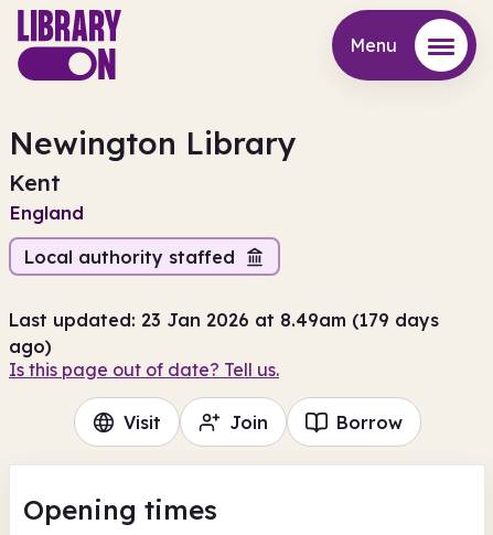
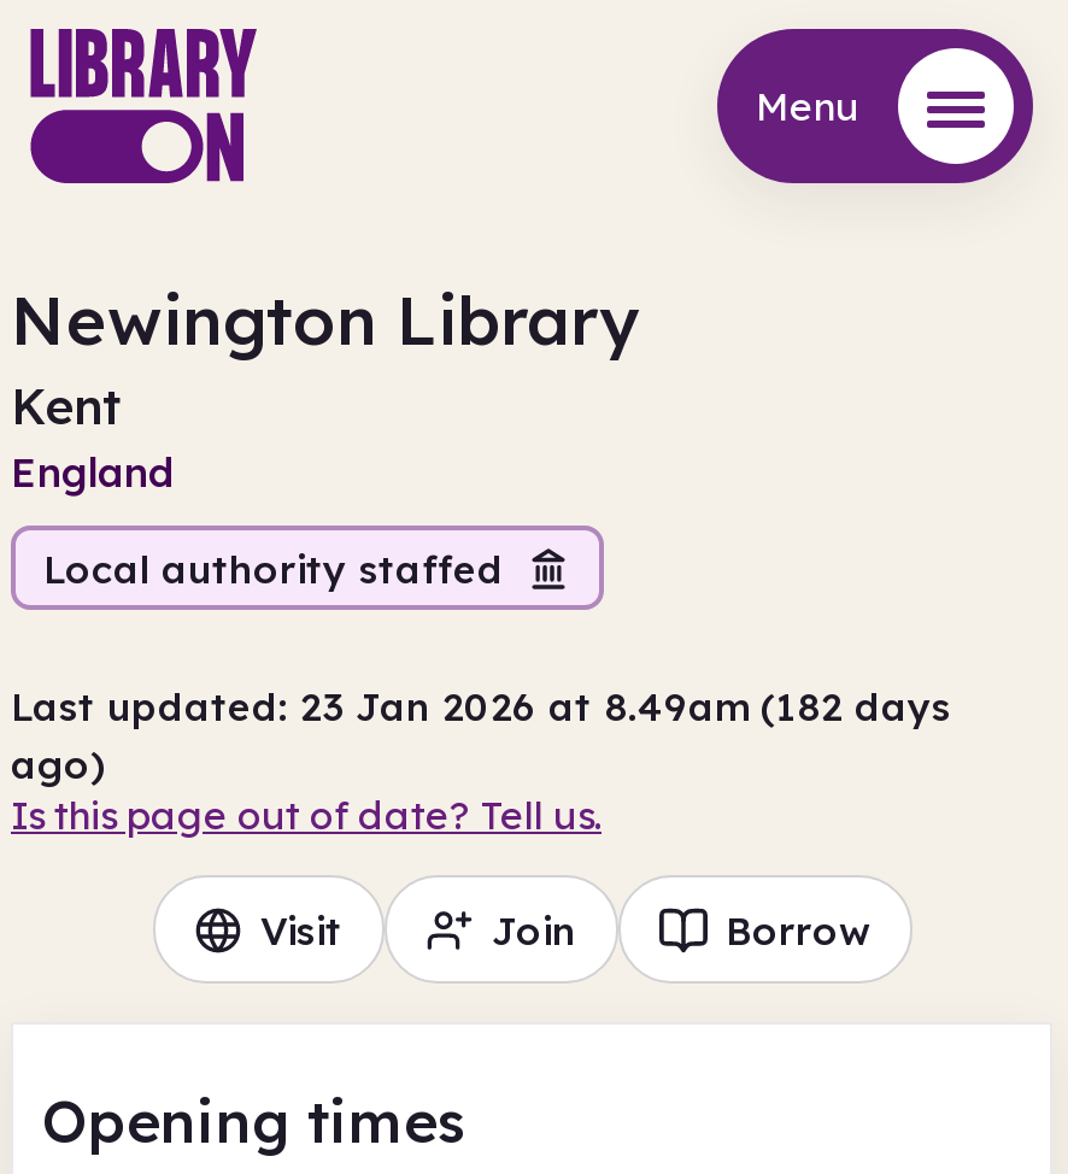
[9,309,439,331] Last updated: 23 Jan 2026 at 8.49am (179 days -> [11,682,951,730] Last updated: 23 Jan 2026 at 8.49am (182 days

